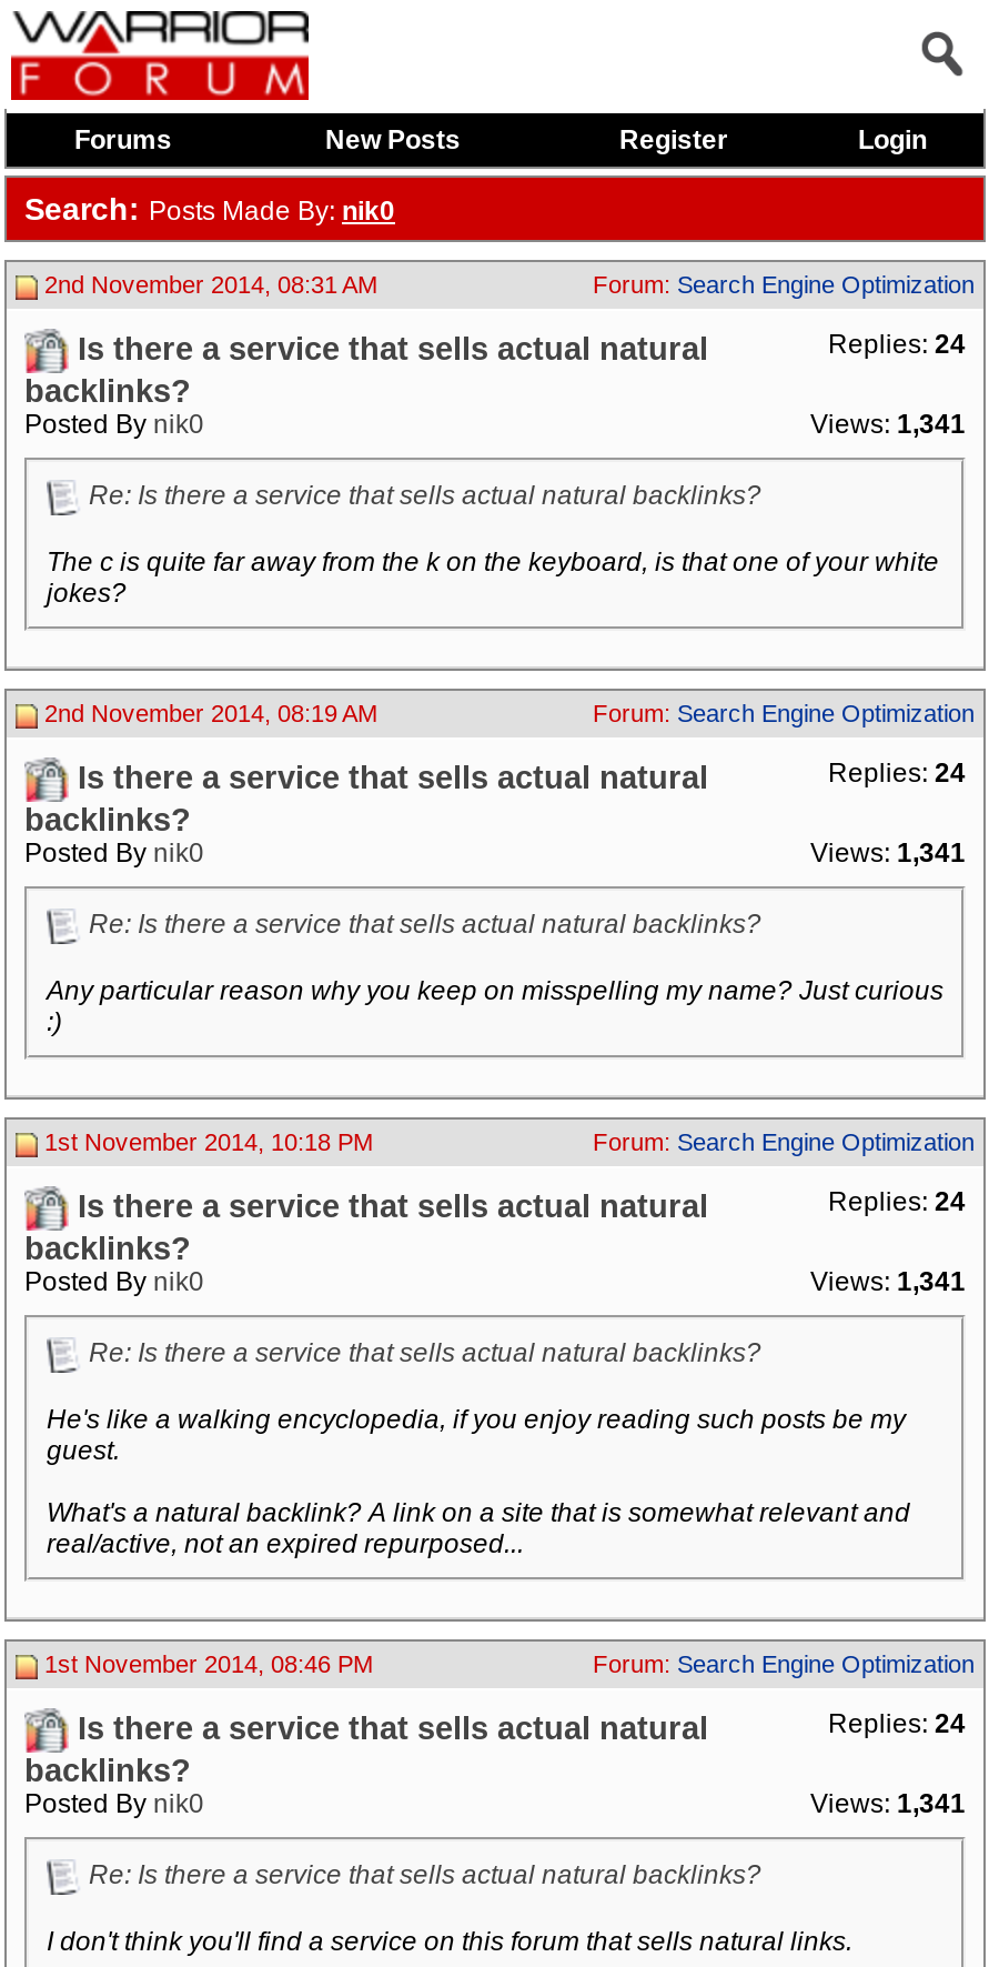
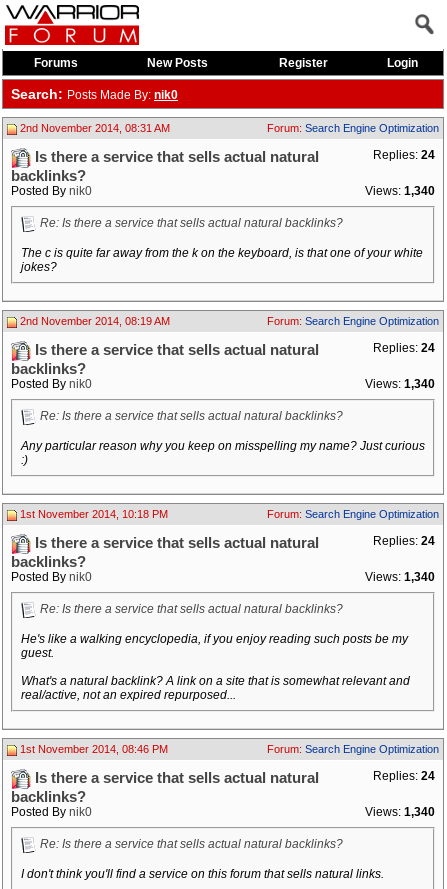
[810,409,966,440] Views: 1,341 -> [365,184,435,198] Views: 1,340
[810,837,966,869] Views: 1,341 -> [365,377,435,391] Views: 1,340
[810,1266,966,1297] Views: 1,341 -> [365,570,435,584] Views: 1,340
[810,1788,966,1819] Views: 1,341 -> [365,805,435,819] Views: 1,340

